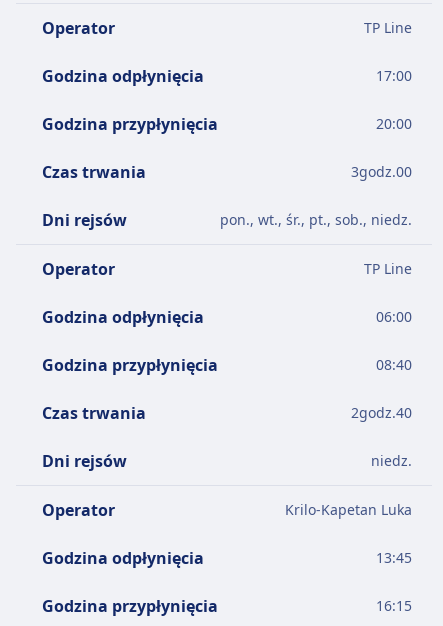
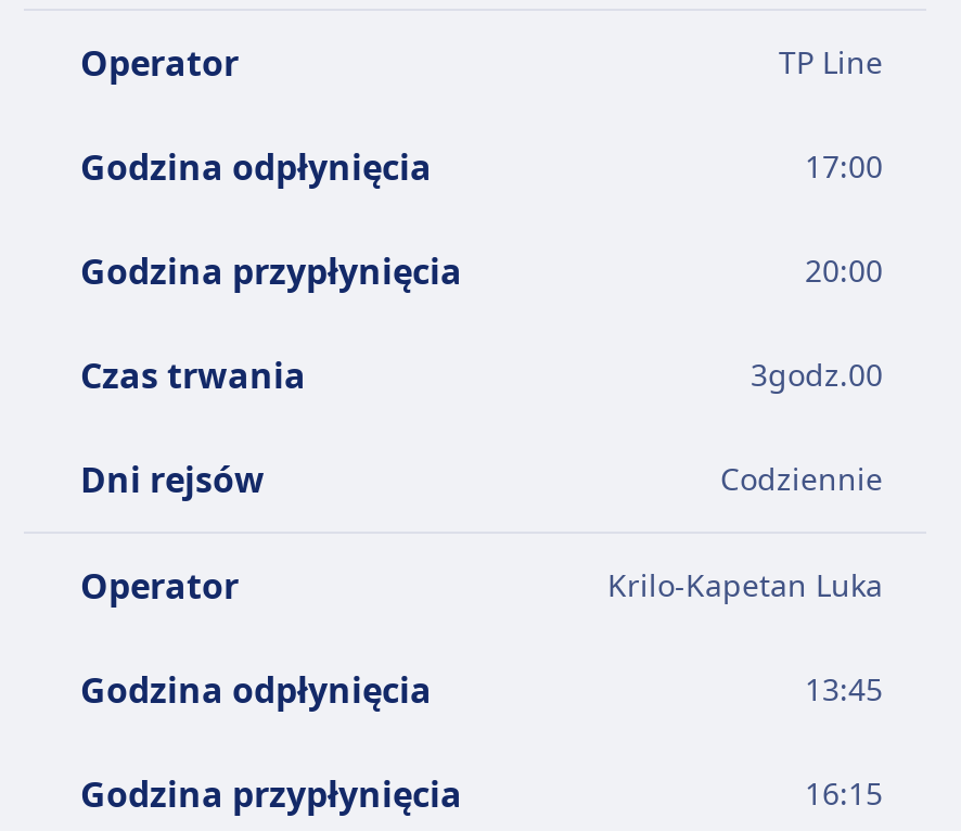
[42,210,412,472] pon., wt., śr., pt., sob., niedz. | Operator | TP Line | Godzina odpłynięcia | 06:00 | Godzina przypłynięcia | 08:40 | Czas trwania | 2godz.40 | Dni rejsów | niedz. -> [720,458,883,499] Codziennie

